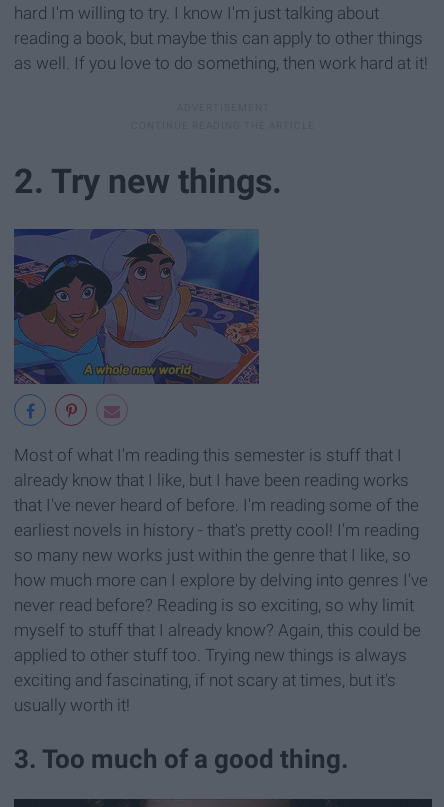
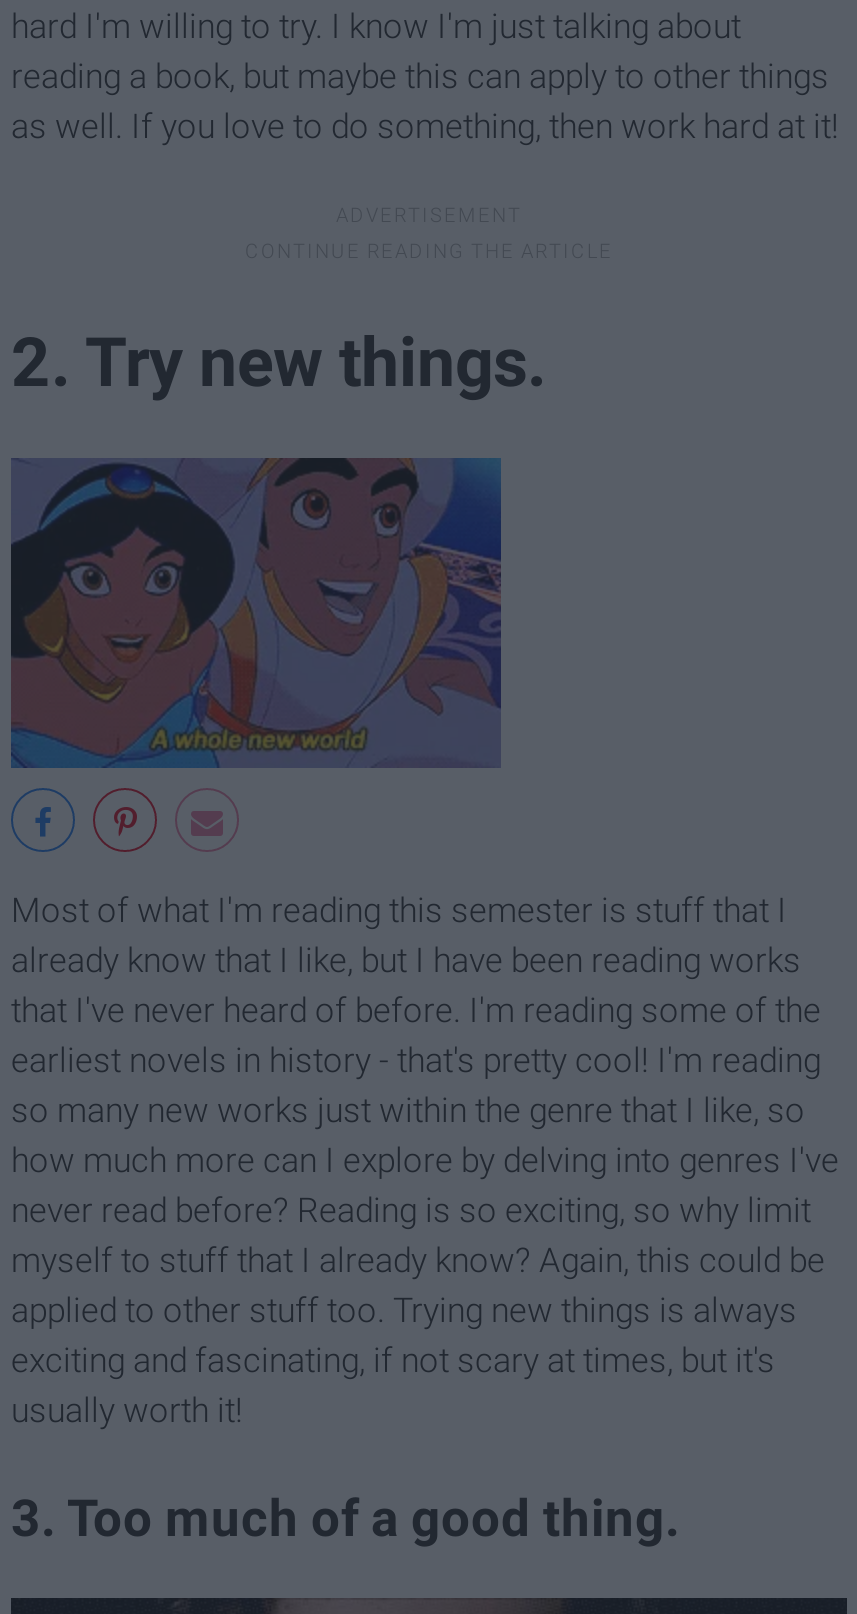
[13,228,260,385] [image] -> [9,456,503,770] [image]

